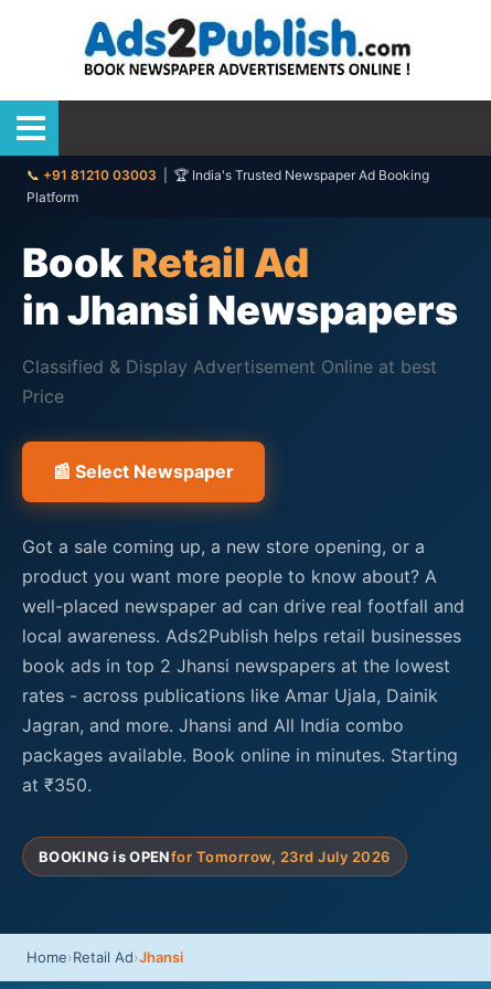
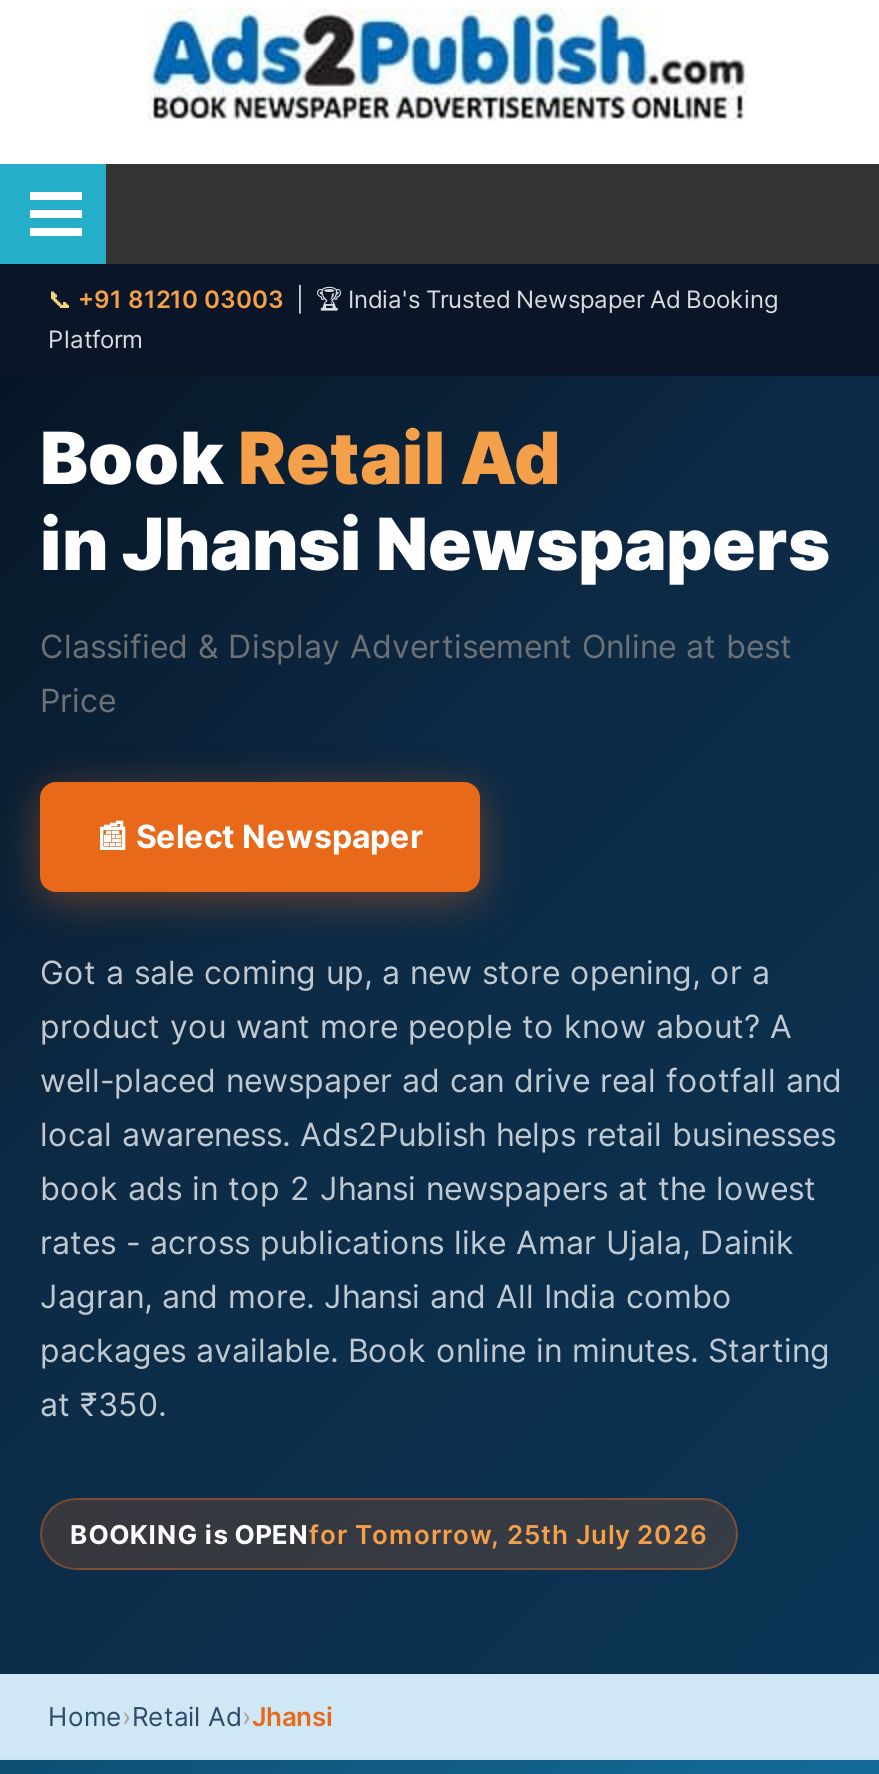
[39,848,390,865] BOOKING is OPENfor Tomorrow, 23rd July 2026 -> [70,1518,707,1550] BOOKING is OPENfor Tomorrow, 25th July 2026

